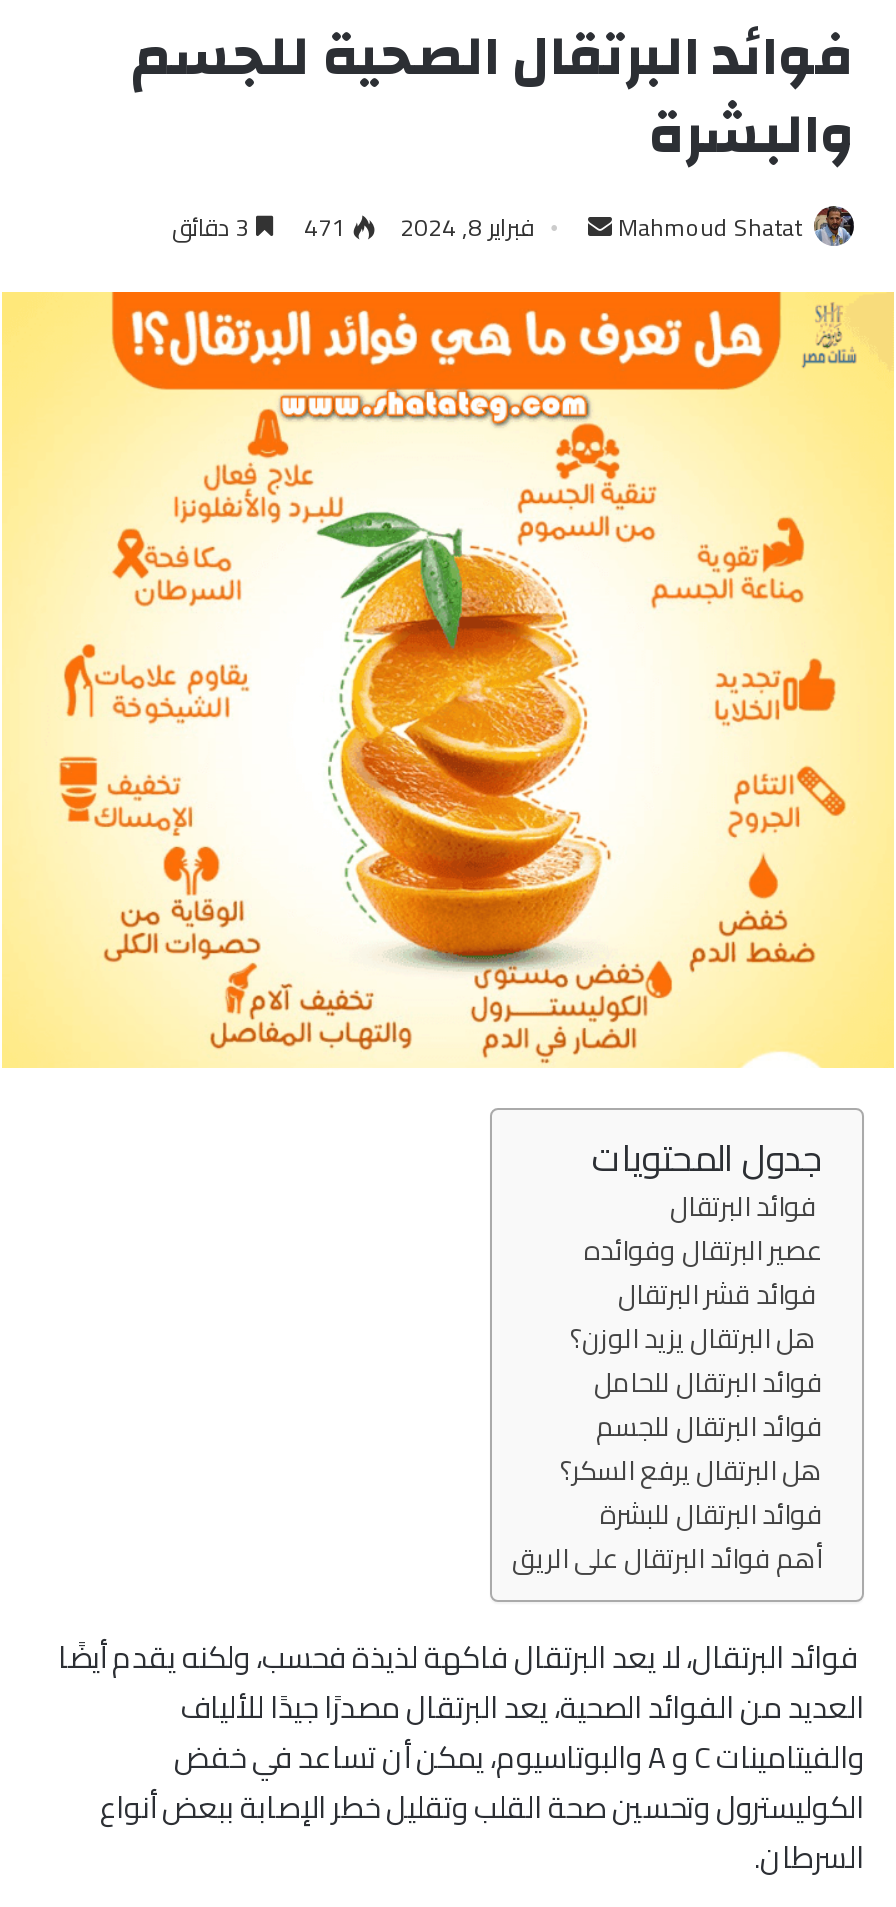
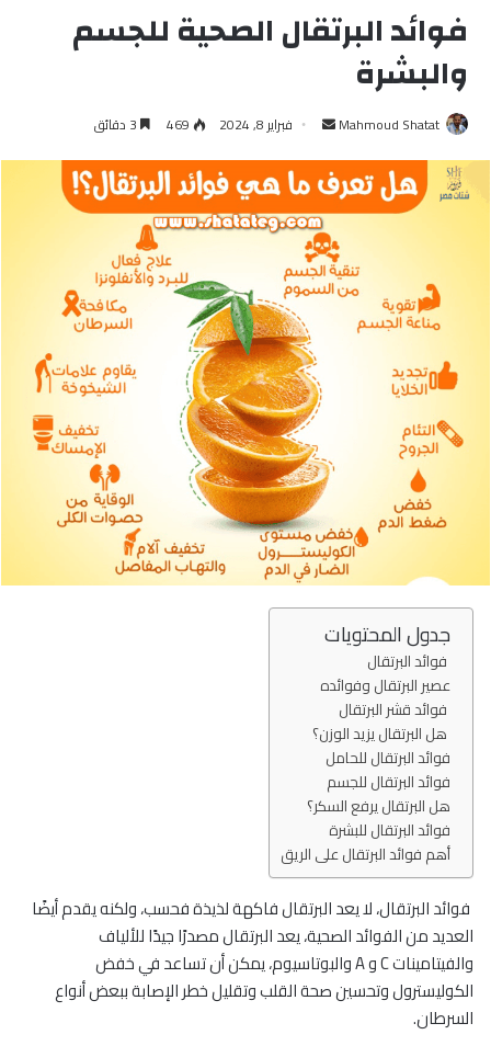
[304,204,346,250] 471 -> [167,112,190,137] 469

